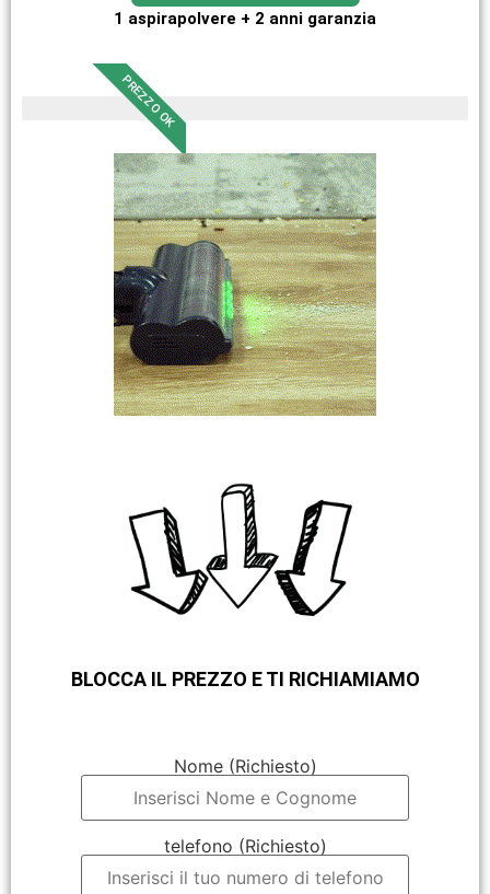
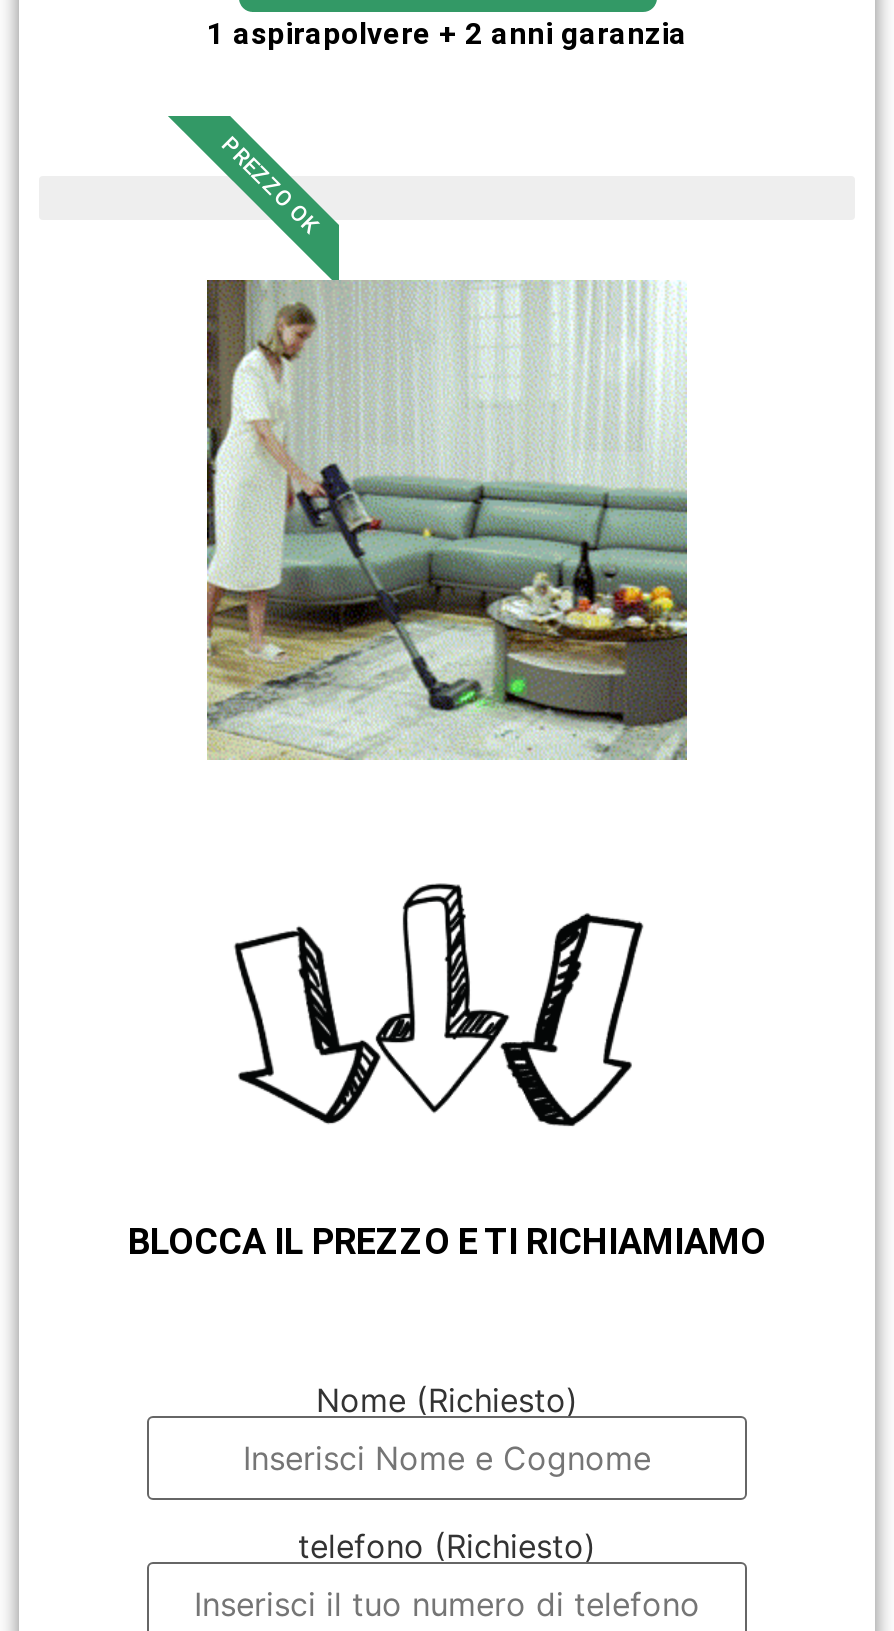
[113,153,377,416] [image] -> [205,278,689,760] [image]

